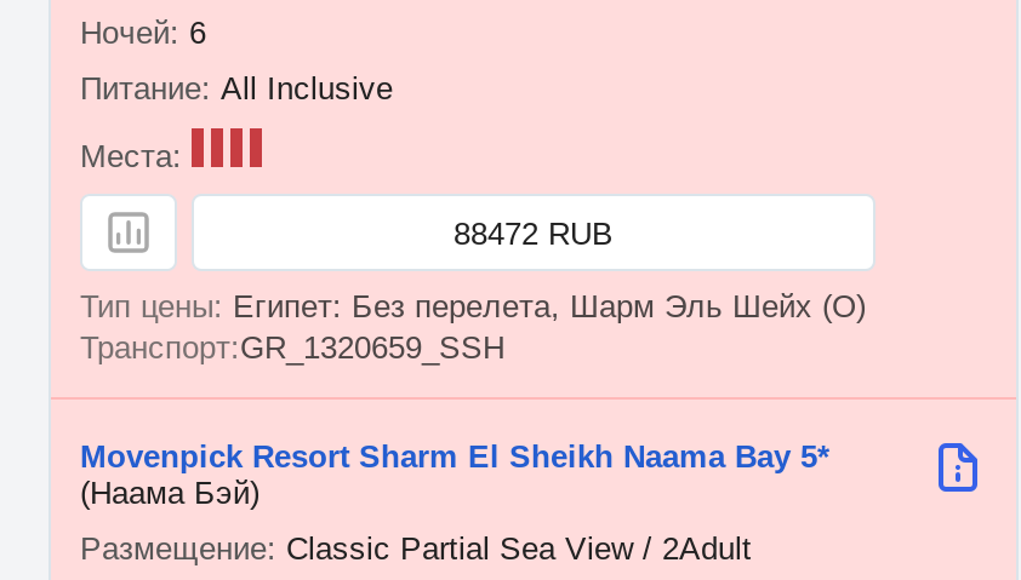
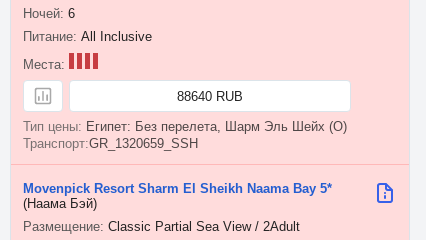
[454,214,614,251] 88472 RUB -> [177,88,243,103] 88640 RUB

